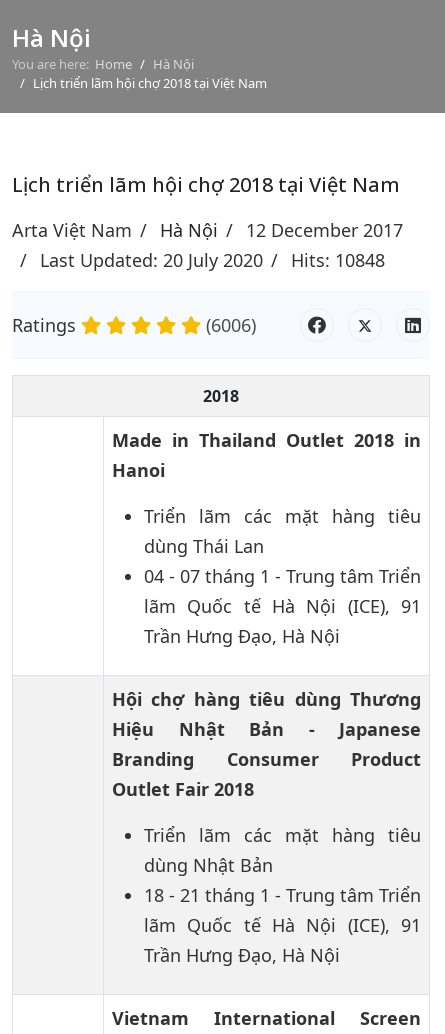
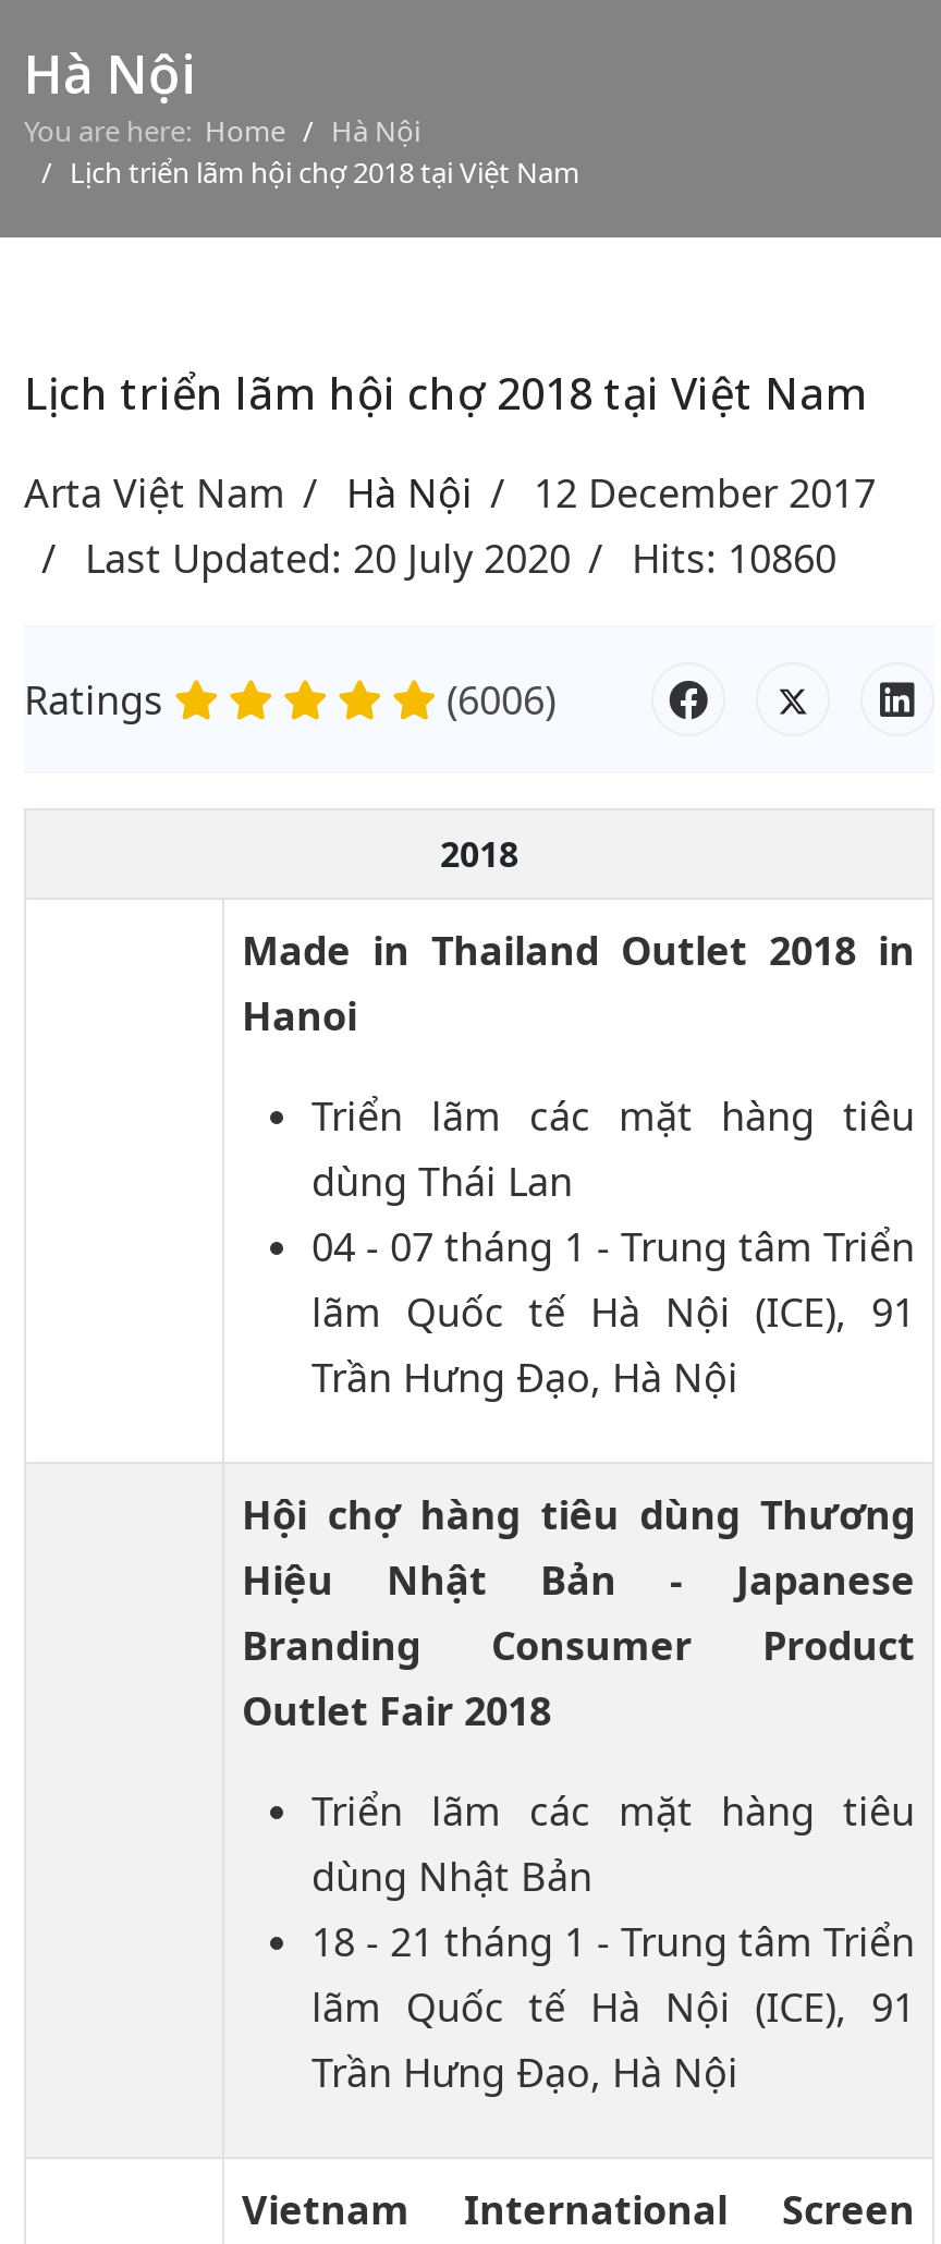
[40,248,385,272] Last Updated: 20 July 2020 Hits: 10848 -> [85,532,836,584] Last Updated: 20 July 2020 Hits: 10860

